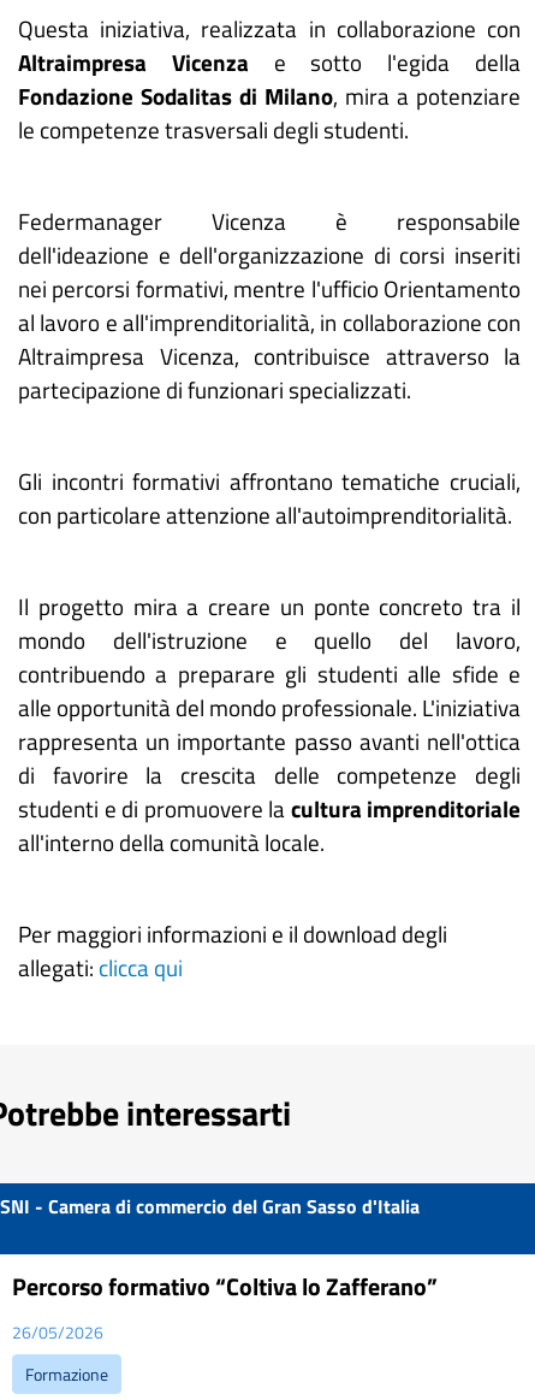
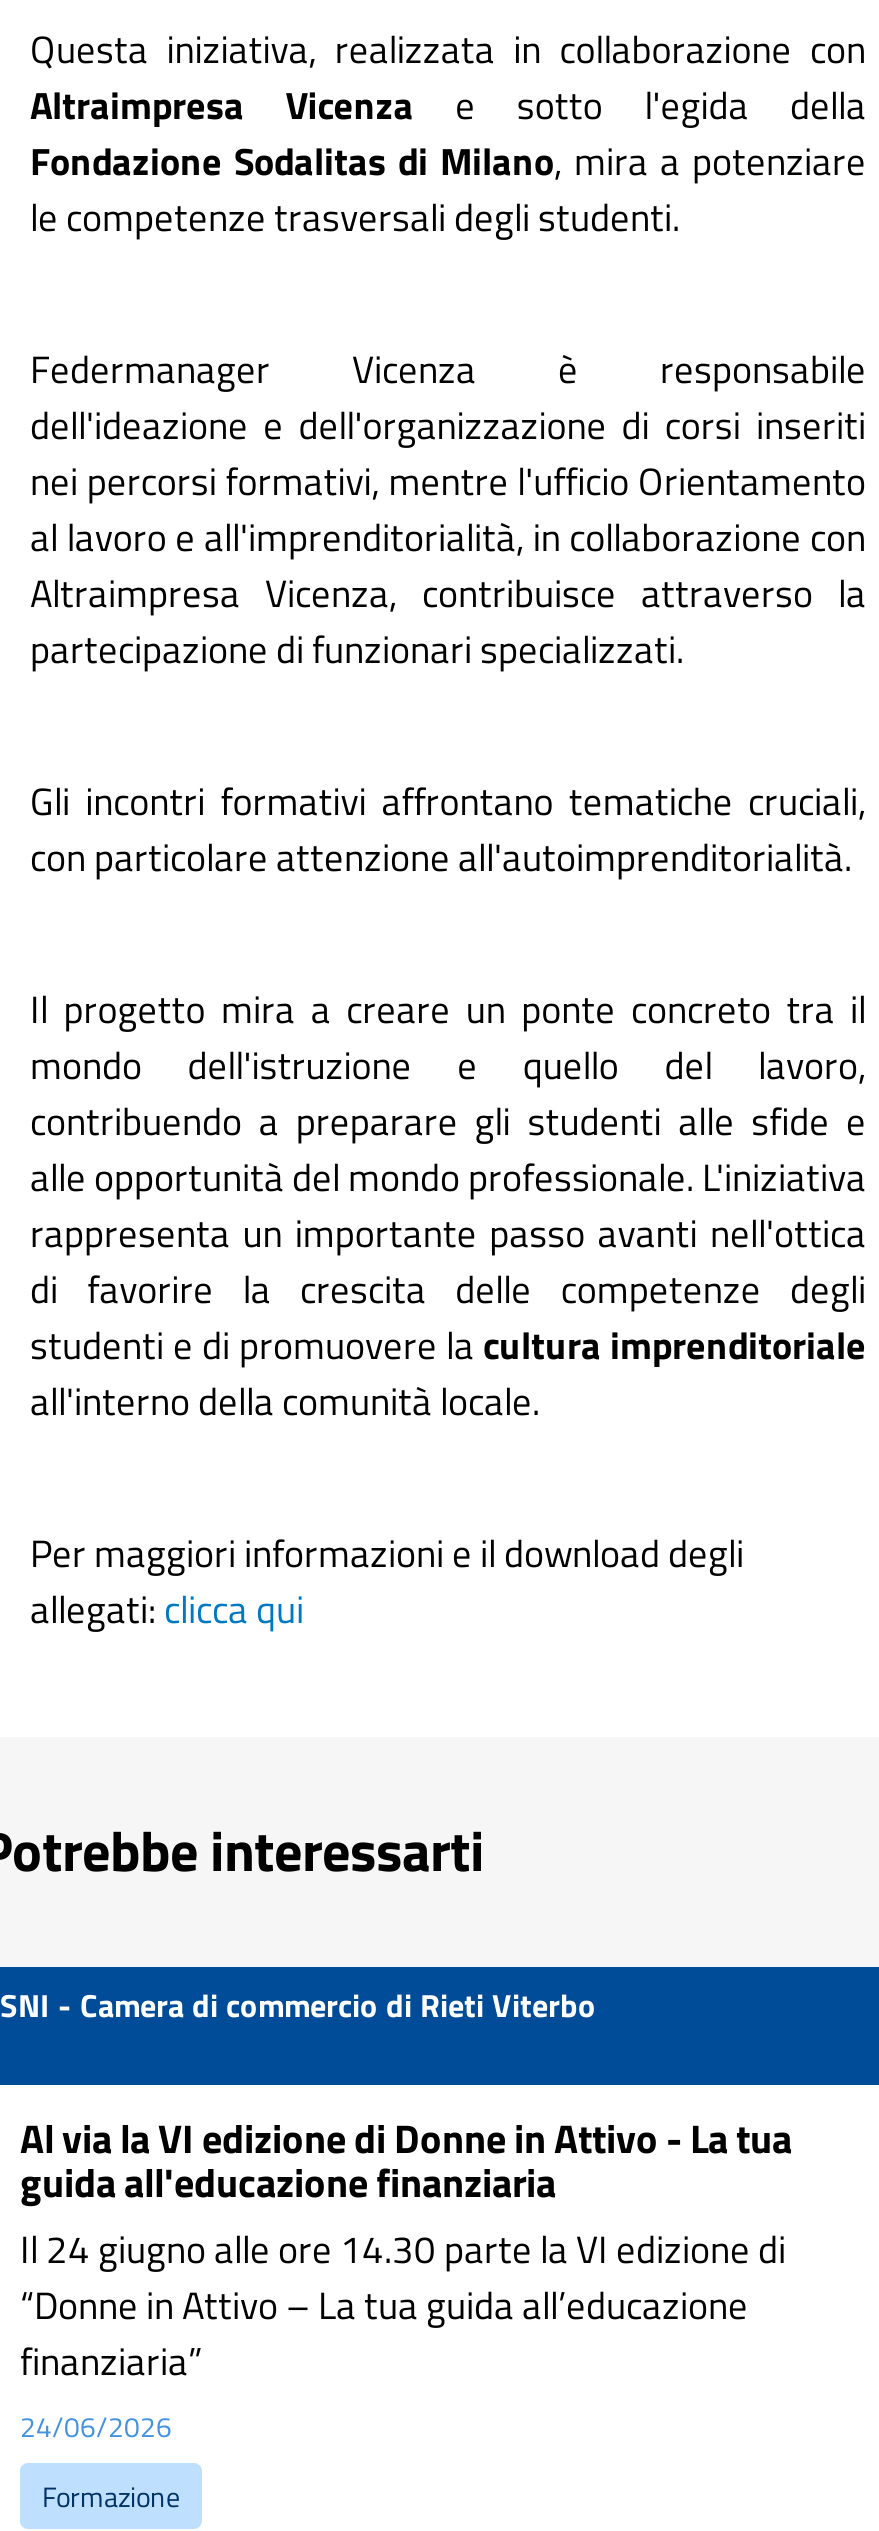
[0,1192,420,1221] SNI - Camera di commercio del Gran Sasso d'Italia -> [0,1981,596,2029] SNI - Camera di commercio di Rieti Viterbo
[12,1268,438,1345] Percorso formativo “Coltiva lo Zafferano” | 26/05/2026 -> [20,2107,792,2447] Al via la VI edizione di Donne in Attivo - La tua | guida all'educazione finanziaria | Il 24 giugno alle ore 14.30 parte la VI edizione di | “Donne in Attivo – La tua guida all’educazione | finanziaria” | 24/06/2026

